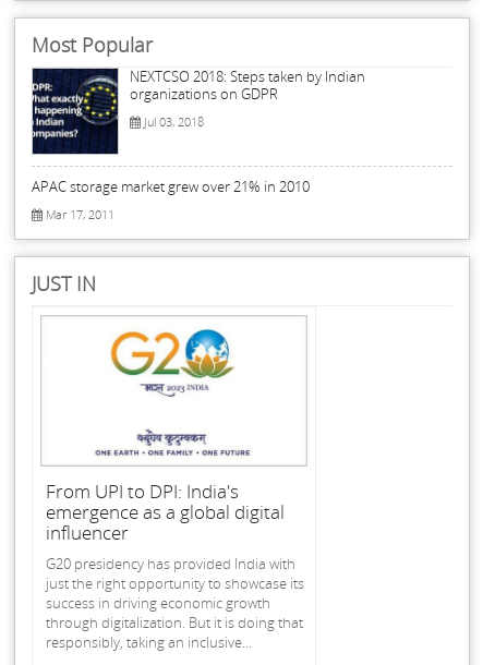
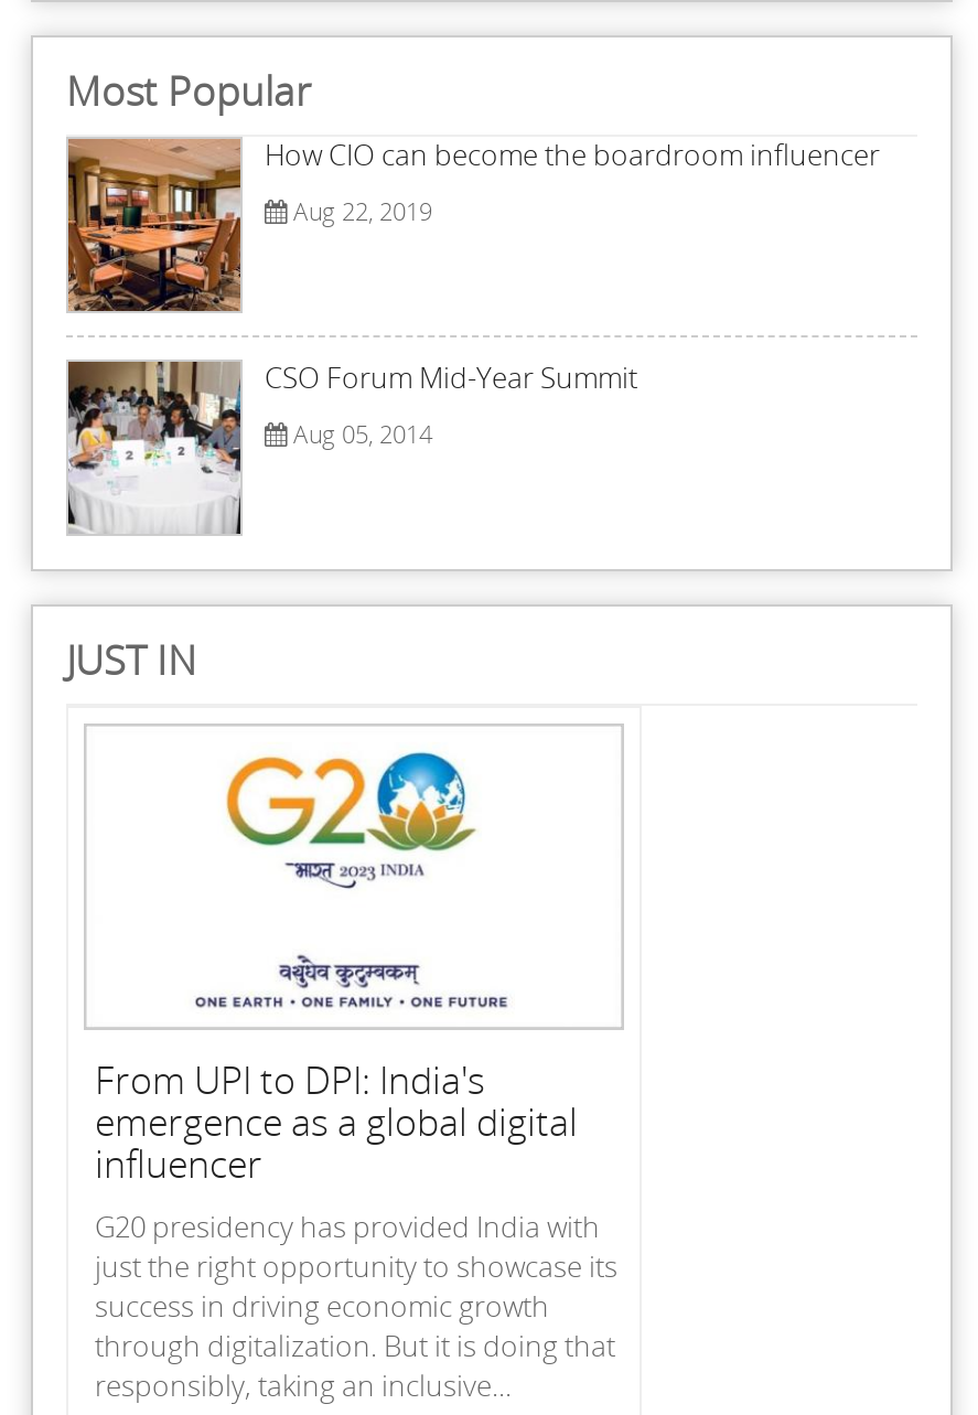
[32,67,365,155] [image] | NEXTCSO 2018: Steps taken by Indian | organizations on GDPR -> [66,135,880,313] [image] | How CIO can become the boardroom influencer
[141,113,204,130] Jul 03, 2018 -> [287,194,432,227] Aug 22, 2019
[32,177,310,196] APAC storage market grew over 21% in 2010 -> [265,358,637,397] CSO Forum Mid-Year Summit
[43,206,114,223] Mar 17, 2011 -> [287,417,432,450] Aug 05, 2014

